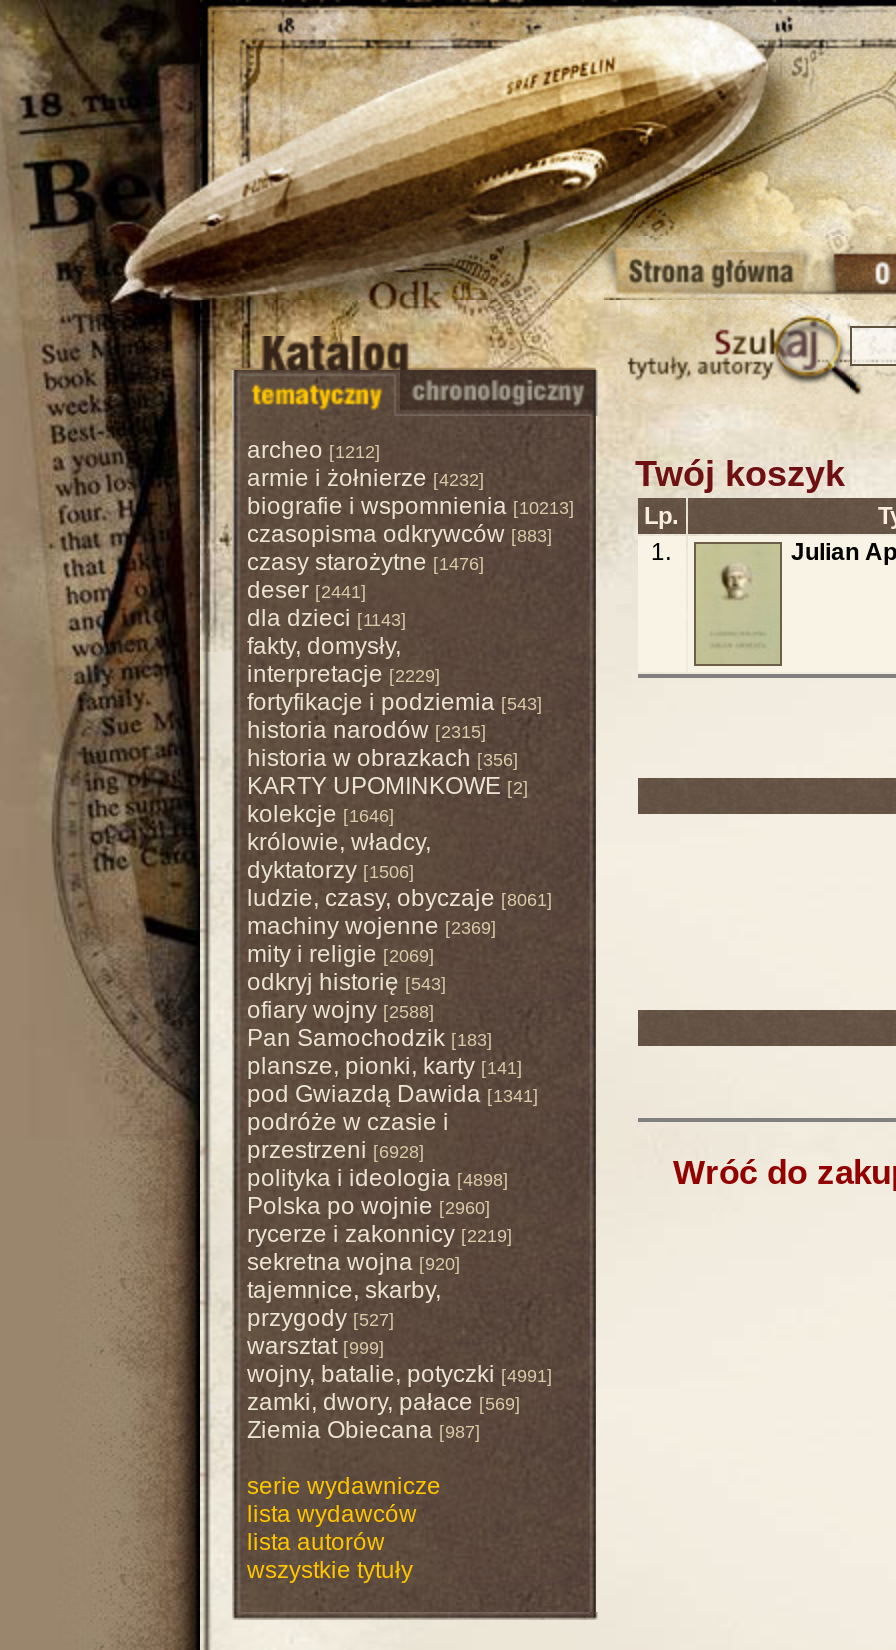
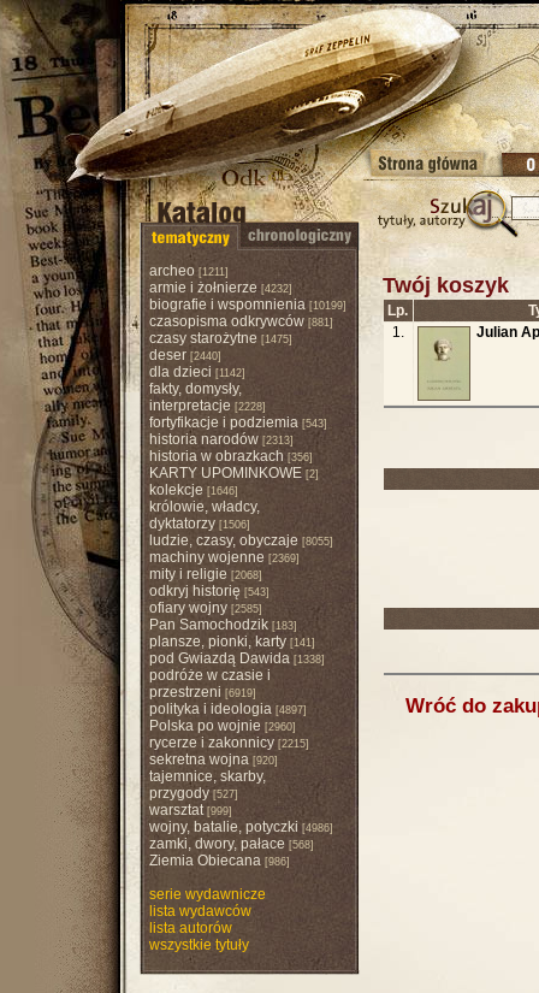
[247,436,381,464] archeo [1212] -> [149,262,228,279] archeo [1211]
[247,492,575,520] biografie i wspomnienia [10213] -> [149,296,346,313] biografie i wspomnienia [10199]
[247,520,553,548] czasopisma odkrywców [883] -> [149,313,333,330] czasopisma odkrywców [881]
[247,548,485,576] czasy starożytne [1476] -> [149,330,292,347] czasy starożytne [1475]
[247,576,367,604] deser [2441] -> [149,347,221,363] deser [2440]
[247,604,407,632] dla dzieci [1143] -> [149,363,245,380] dla dzieci [1142]
[247,660,441,688] interpretacje [2229] -> [149,397,265,414] interpretacje [2228]
[247,716,487,744] historia narodów [2315] -> [149,431,293,448] historia narodów [2313]
[247,884,553,912] ludzie, czasy, obyczaje [8061] -> [149,532,333,549] ludzie, czasy, obyczaje [8055]
[247,940,435,968] mity i religie[2069] -> [149,566,262,583] mity i religie[2068]
[247,996,435,1024] ofiary wojny [2588] -> [149,599,262,616] ofiary wojny [2585]
[247,1080,539,1108] pod Gwiazdą Dawida [1341] -> [149,650,324,667] pod Gwiazdą Dawida [1338]
[247,1136,425,1164] przestrzeni [6928] -> [149,684,256,701] przestrzeni [6919]
[247,1164,509,1192] polityka i ideologia [4898] -> [149,701,306,717] polityka i ideologia [4897]
[247,1220,513,1248] rycerze i zakonnicy [2219] -> [149,734,309,751] rycerze i zakonnicy [2215]
[247,1360,553,1388] wojny, batalie, potyczki [4991] -> [149,818,333,835] wojny, batalie, potyczki [4986]
[247,1388,521,1416] zamki, dwory, pałace [569] -> [149,835,313,852] zamki, dwory, pałace [568]
[247,1416,481,1444] Ziemia Obiecana [987] -> [149,852,289,869] Ziemia Obiecana [986]

